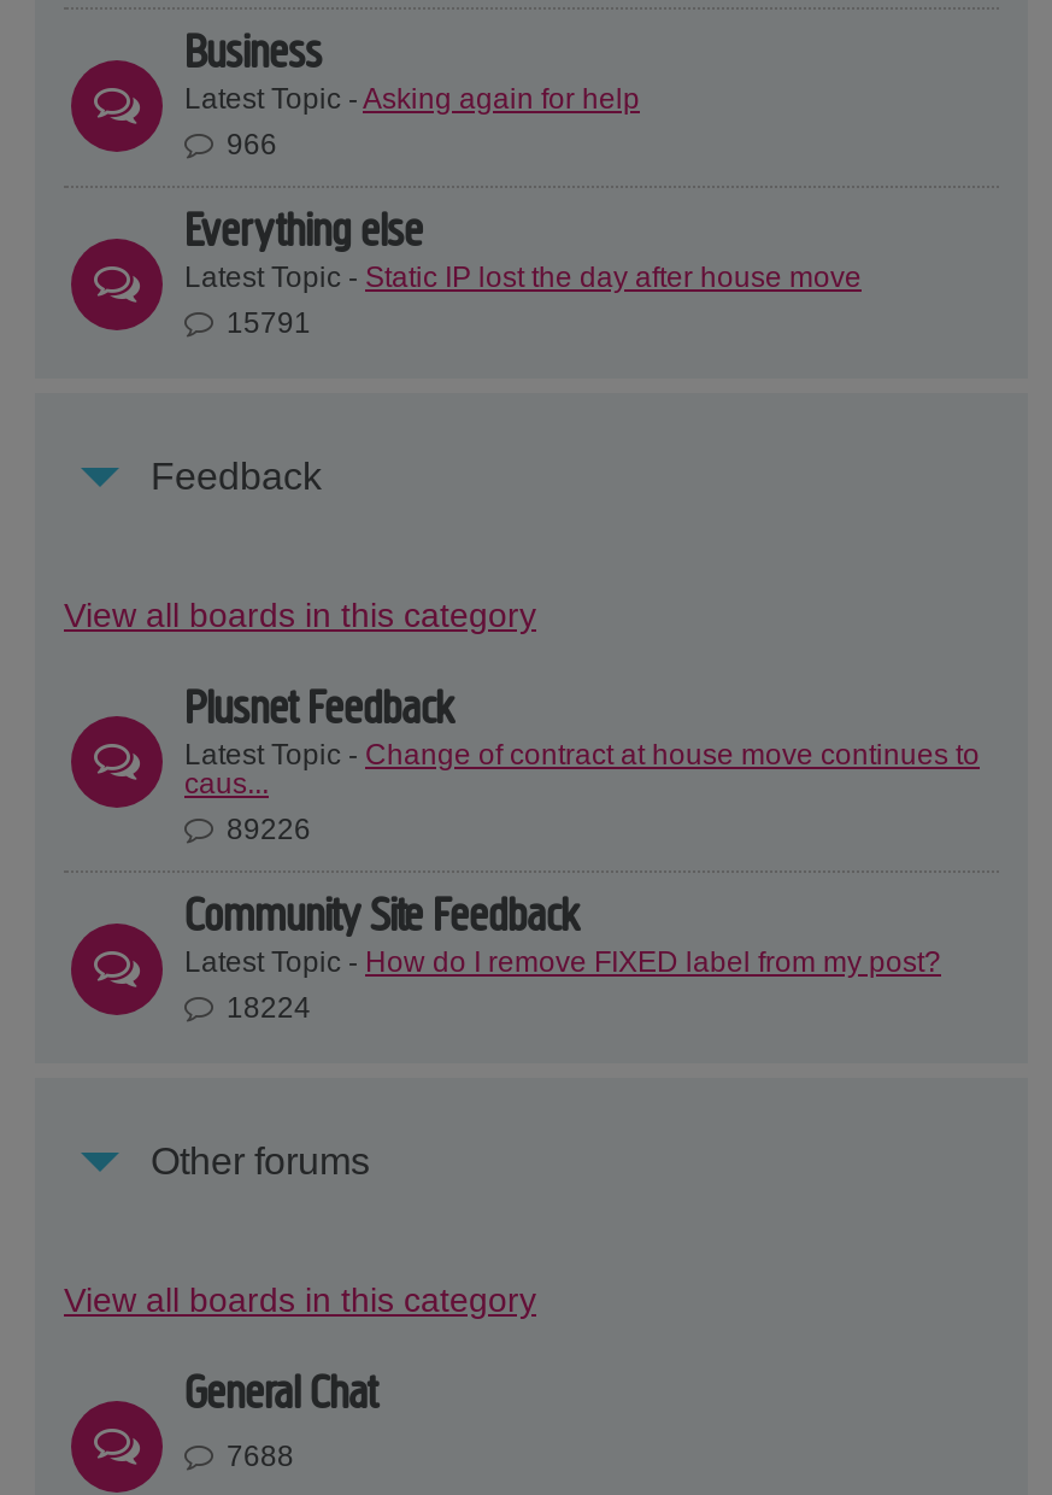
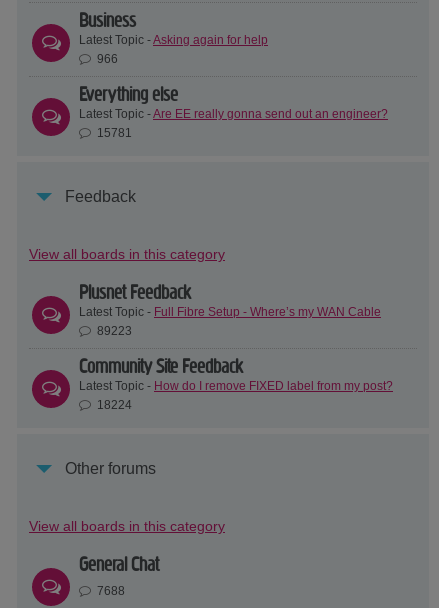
[184,260,862,294] Latest Topic - Static IP lost the day after house move -> [79,107,388,121] Latest Topic - Are EE really gonna send out an engineer?
[227,306,311,340] 15791 -> [96,126,131,140] 15781
[184,738,980,846] Latest Topic - Change of contract at house move continues to | caus... | 89226 -> [79,305,381,338] Latest Topic - Full Fibre Setup - Where’s my WAN Cable | 89223

